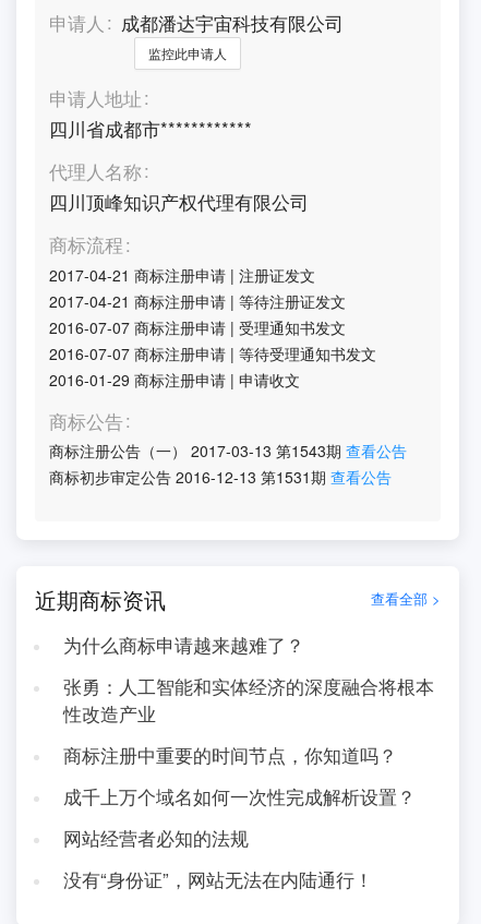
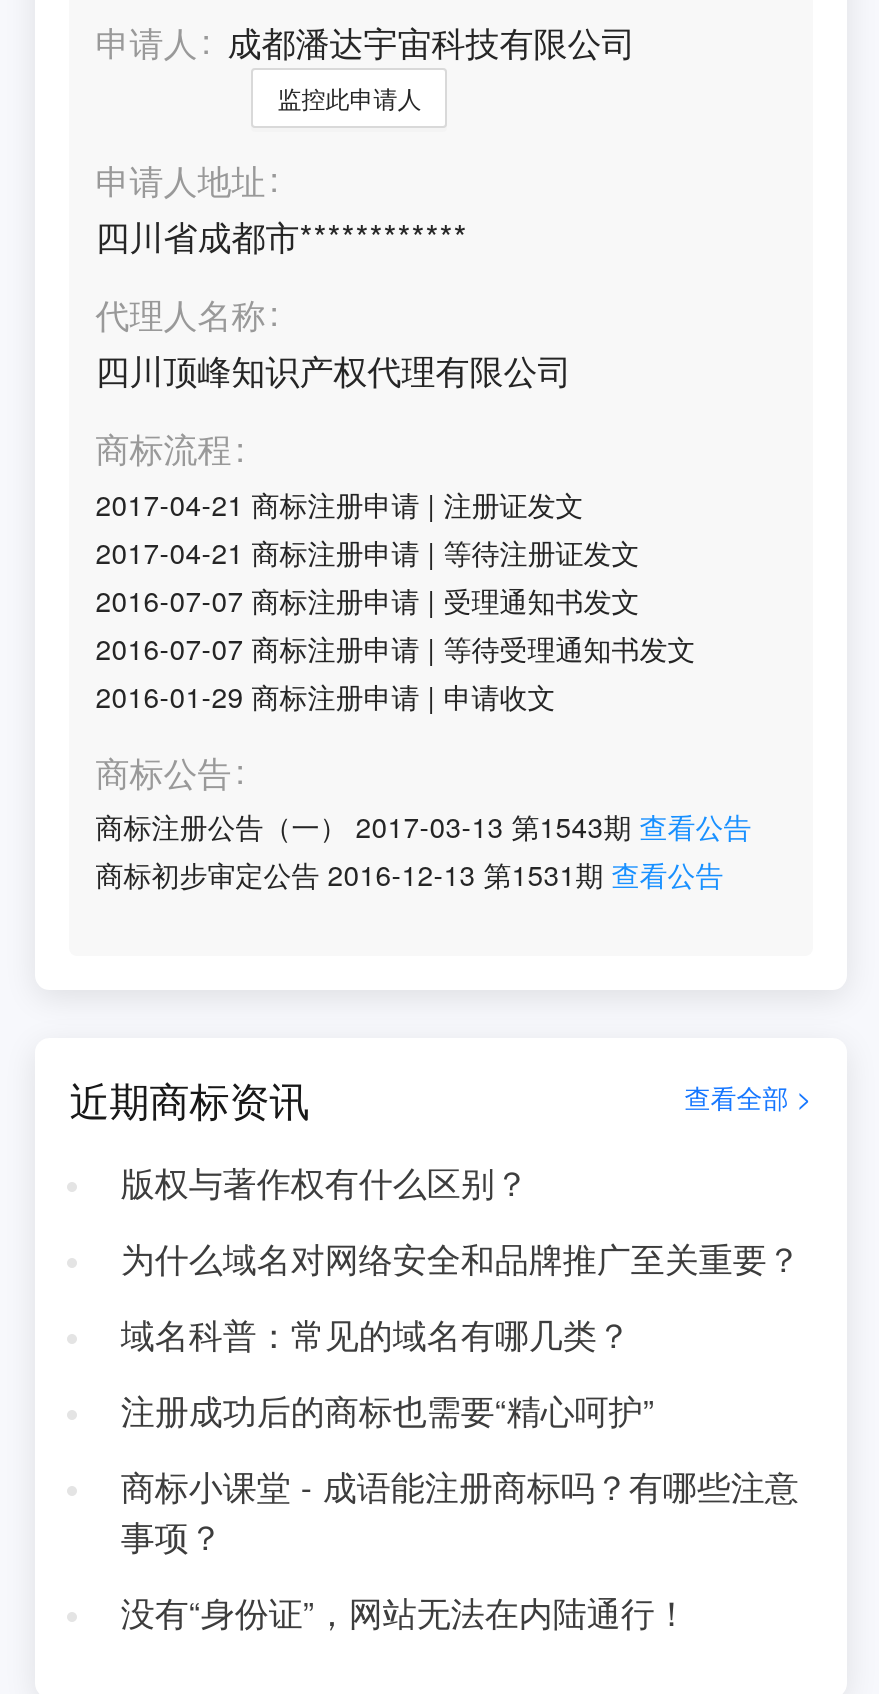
[63,632,304,658] 为什么商标申请越来越难了？ -> [121,1158,529,1206] 版权与著作权有什么区别？
[63,673,434,727] 张勇：人工智能和实体经济的深度融合将根本 | 性改造产业 -> [121,1234,801,1282] 为什么域名对网络安全和品牌推广至关重要？
[63,742,397,768] 商标注册中重要的时间节点，你知道吗？ -> [121,1310,631,1358] 域名科普：常见的域名有哪几类？
[63,783,415,809] 成千上万个域名如何一次性完成解析设置？ -> [121,1386,655,1434] 注册成功后的商标也需要“精心呵护”
[63,825,248,851] 网站经营者必知的法规 -> [121,1462,799,1560] 商标小课堂 - 成语能注册商标吗？有哪些注意 | 事项？

